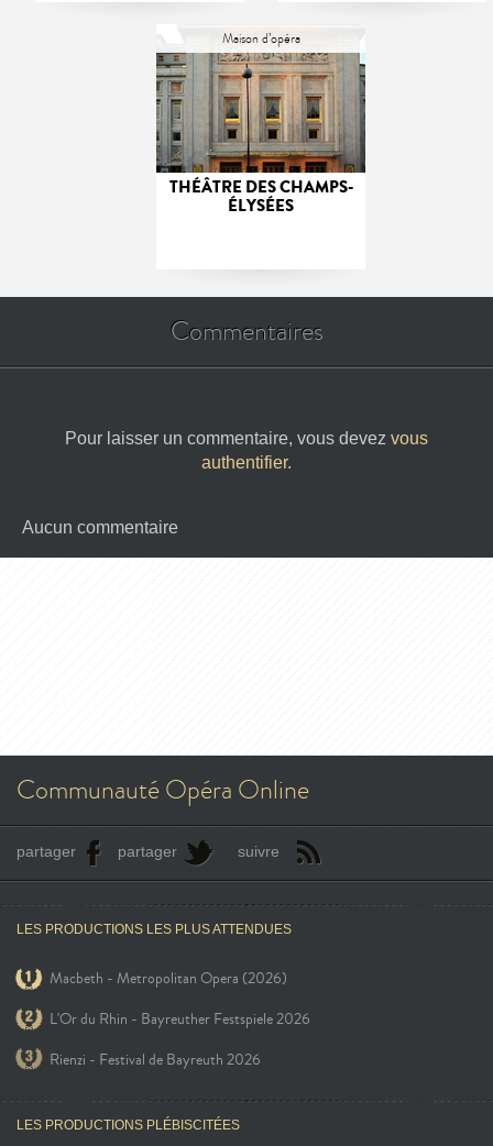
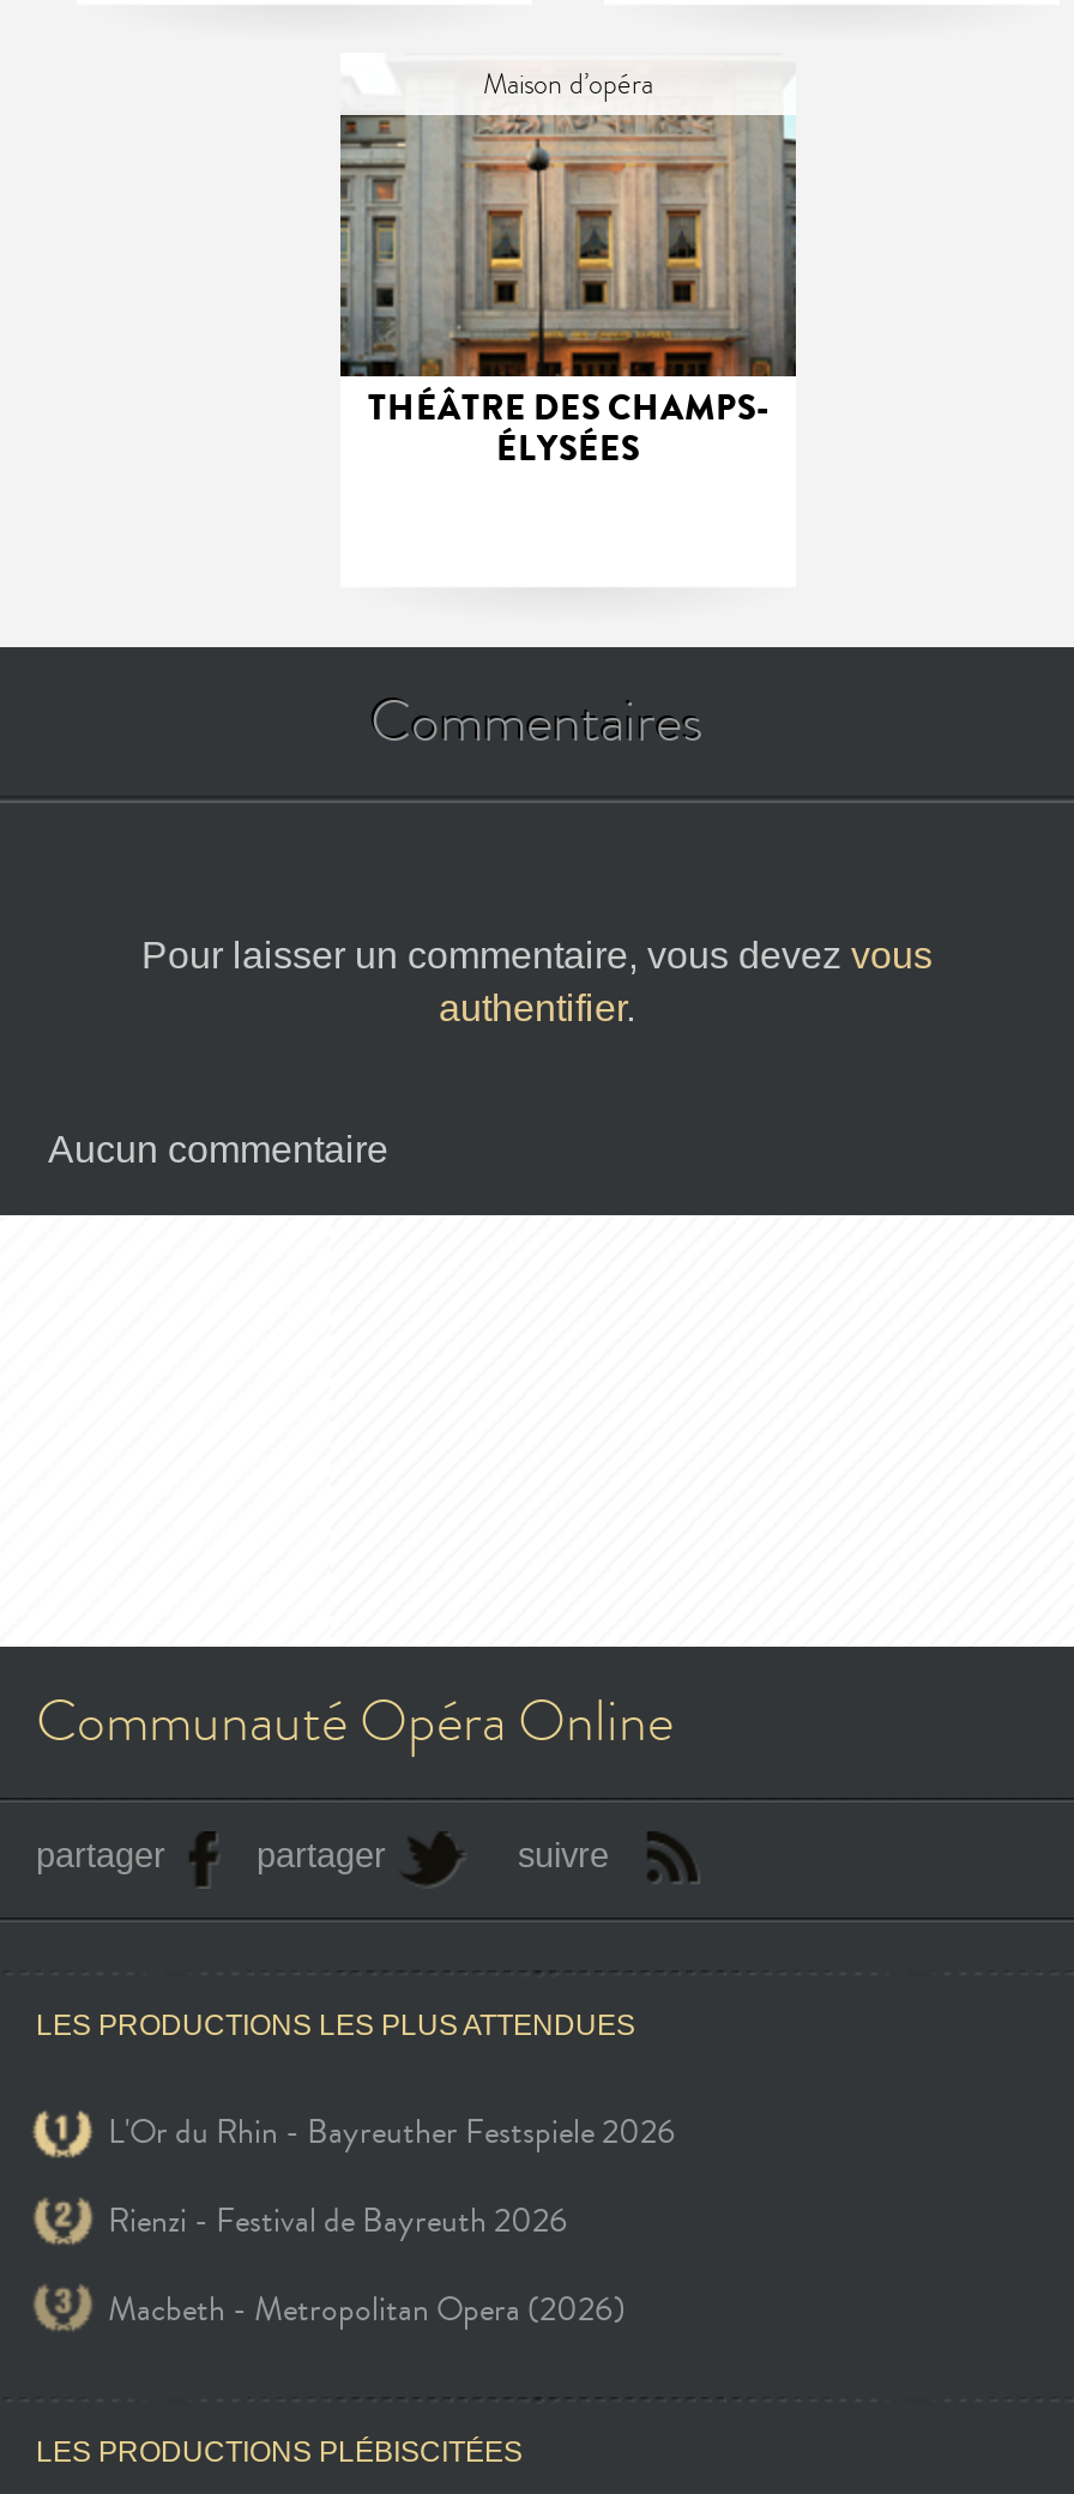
moved [50,968,287,989] -> [108,2287,626,2333]: Macbeth - Metropolitan Opera (2026)
moved [50,1009,310,1070] -> [108,2110,676,2244]: L'Or du Rhin - Bayreuther Festspiele 2026 | Rienzi - Festival de Bayreuth 2026

